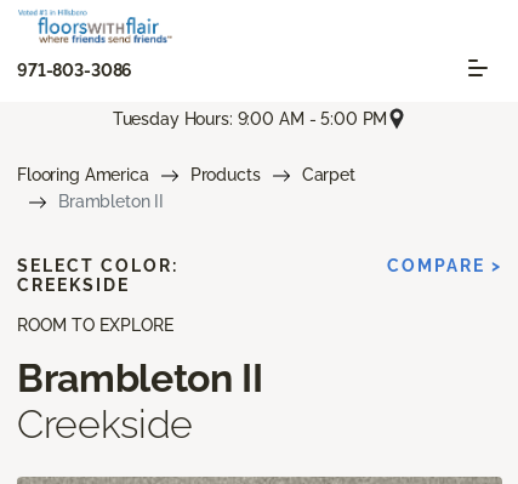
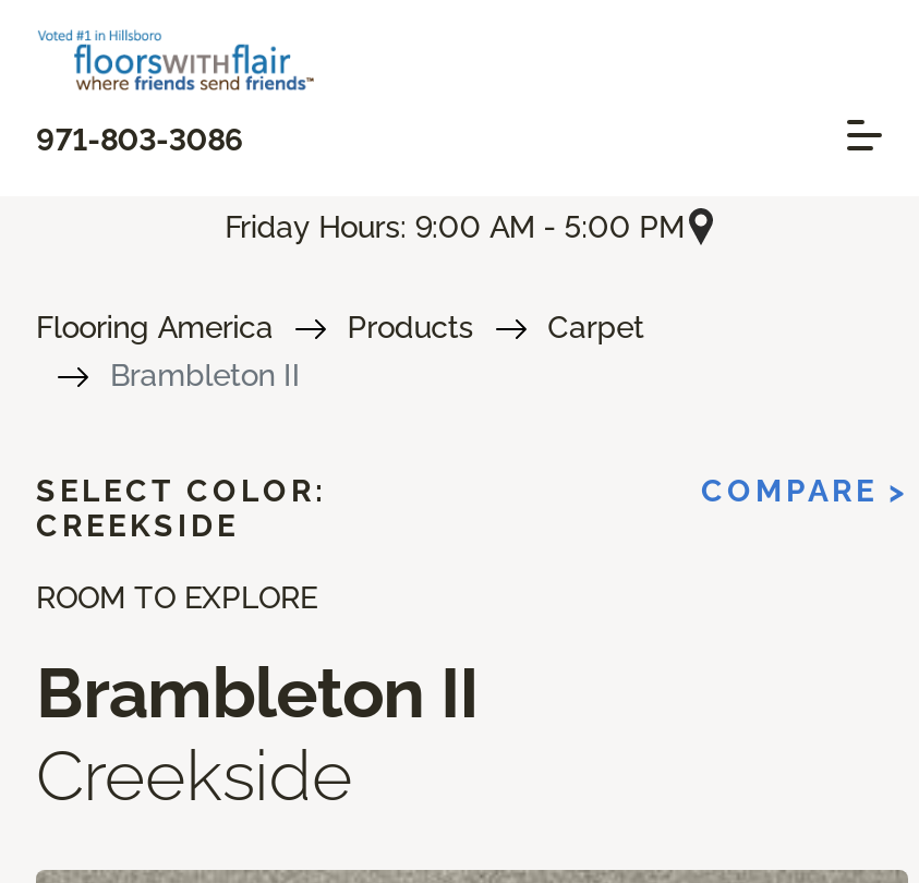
[112,109,387,128] Tuesday Hours: 9:00 AM - 5:00 PM -> [225,209,684,244] Friday Hours: 9:00 AM - 5:00 PM

